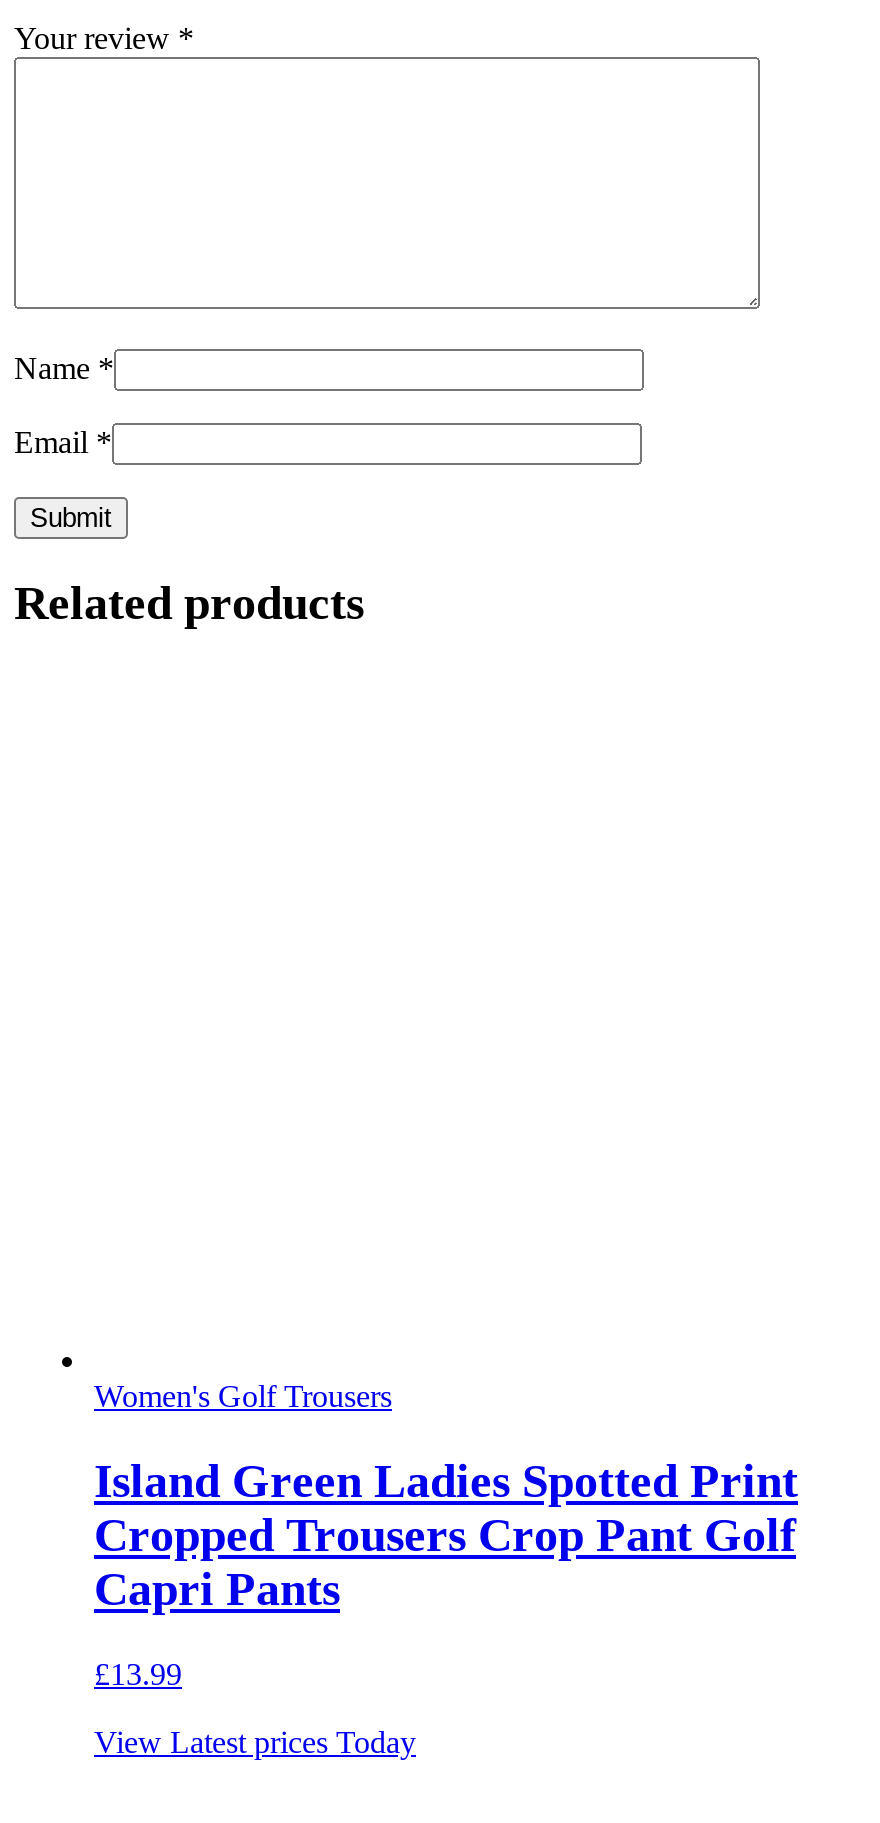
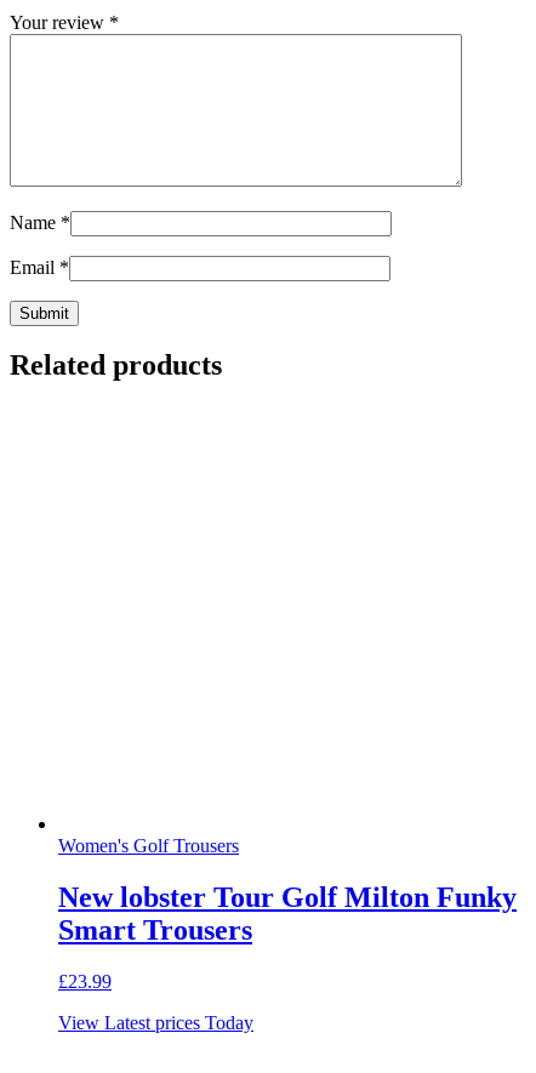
[94,1455,798,1615] Island Green Ladies Spotted Print | Cropped Trousers Crop Pant Golf | Capri Pants -> [58,882,517,946] New lobster Tour Golf Milton Funky | Smart Trousers
[94,1657,182,1691] £13.99 -> [58,971,112,992] £23.99

